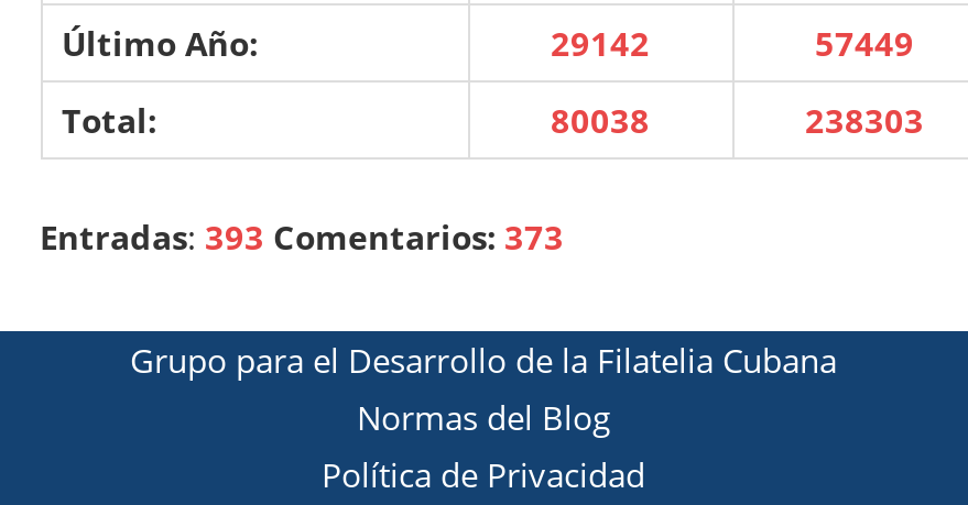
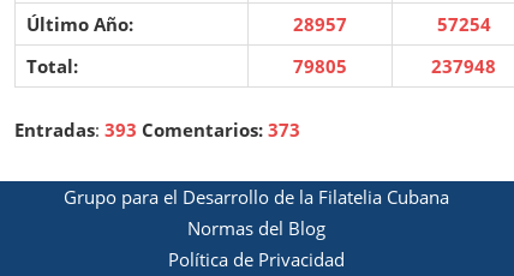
[551,20,650,64] 29142 -> [292,12,346,36] 28957
[815,20,914,64] 57449 -> [437,12,491,36] 57254
[551,97,650,141] 80038 -> [292,54,346,78] 79805
[805,97,924,141] 238303 -> [431,54,496,78] 237948

